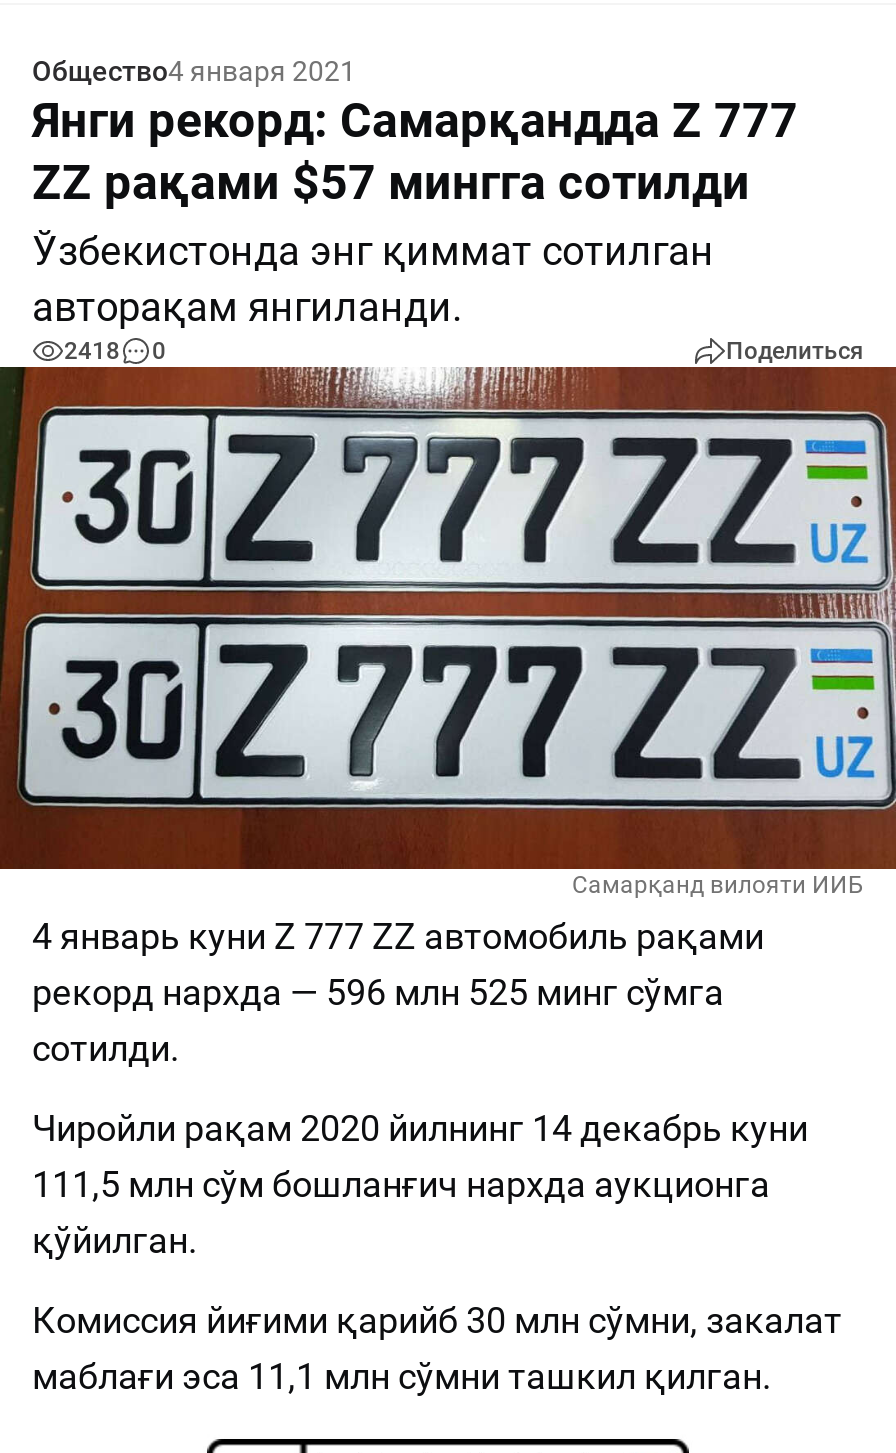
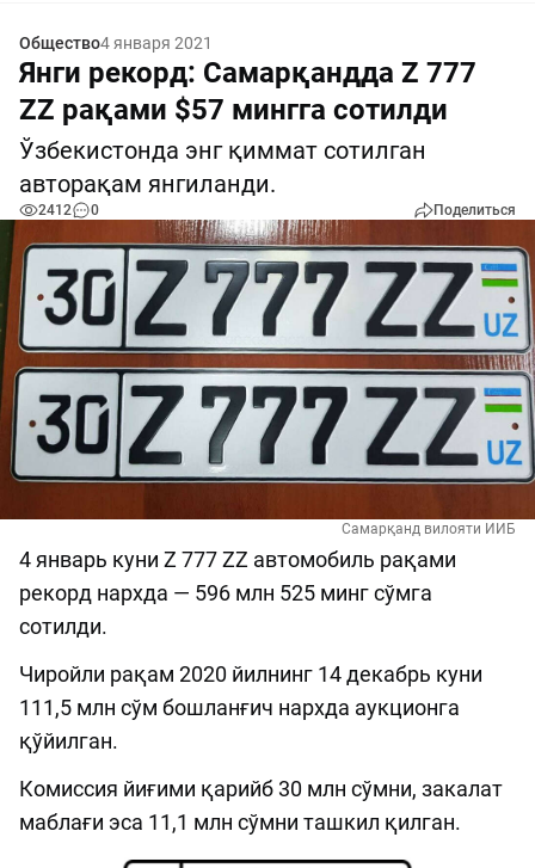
[64,337,166,365] 2418 0 -> [38,202,99,218] 2412 0

